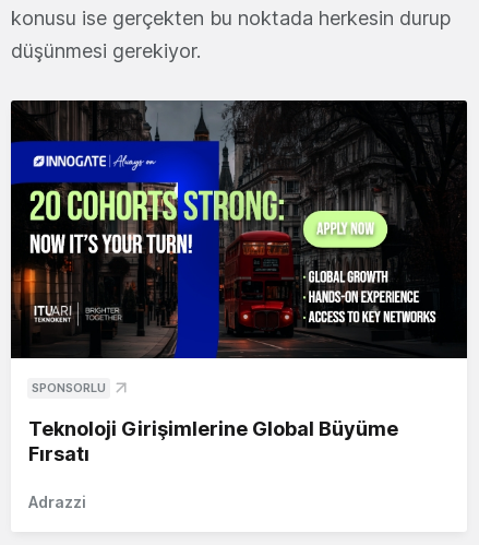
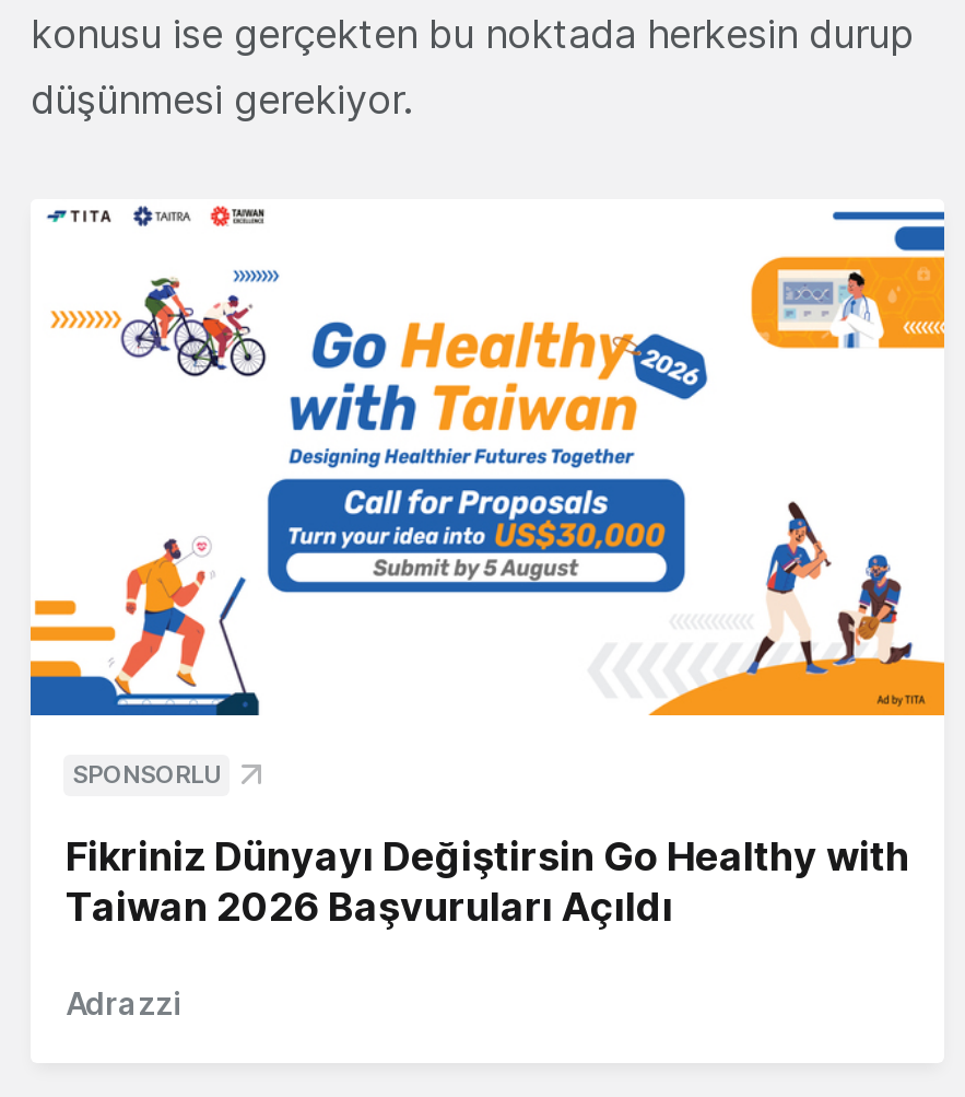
[10,99,468,359] [image] -> [28,199,946,717] [image]
[28,417,398,465] Teknoloji Girişimlerine Global Büyüme | Fırsatı -> [66,832,909,929] Fikriniz Dünyayı Değiştirsin Go Healthy with | Taiwan 2026 Başvuruları Açıldı

